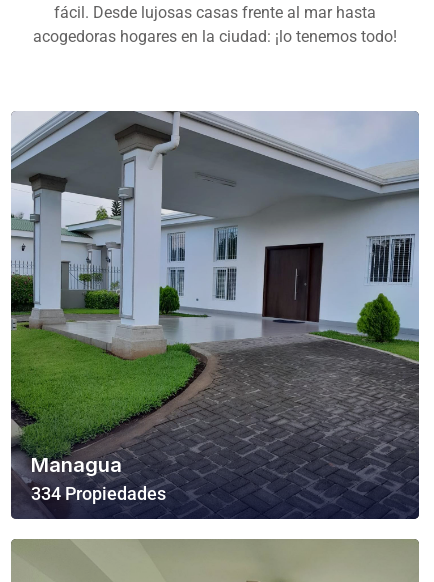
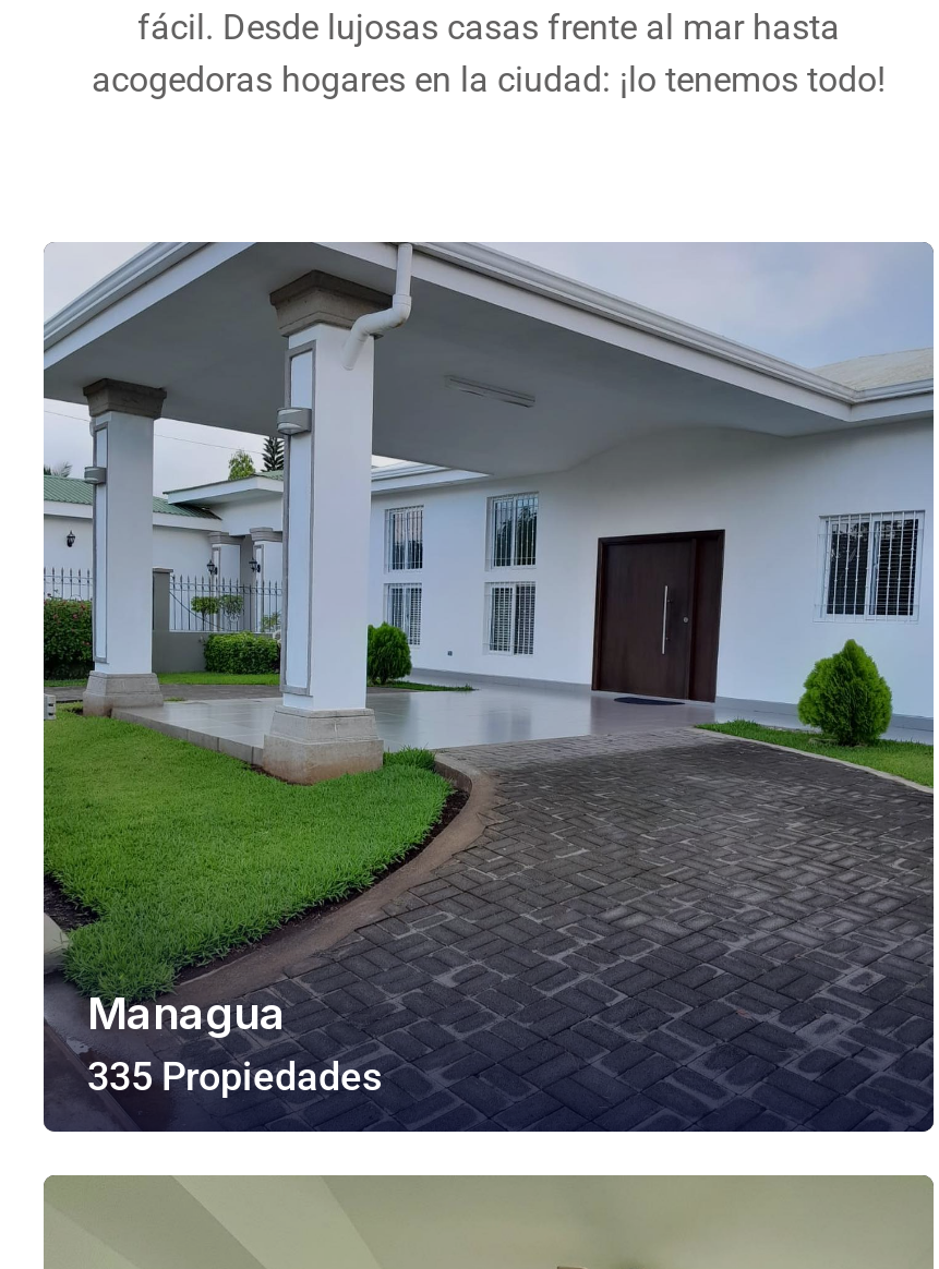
[31,483,166,504] 334 Propiedades -> [87,1053,382,1099] 335 Propiedades

